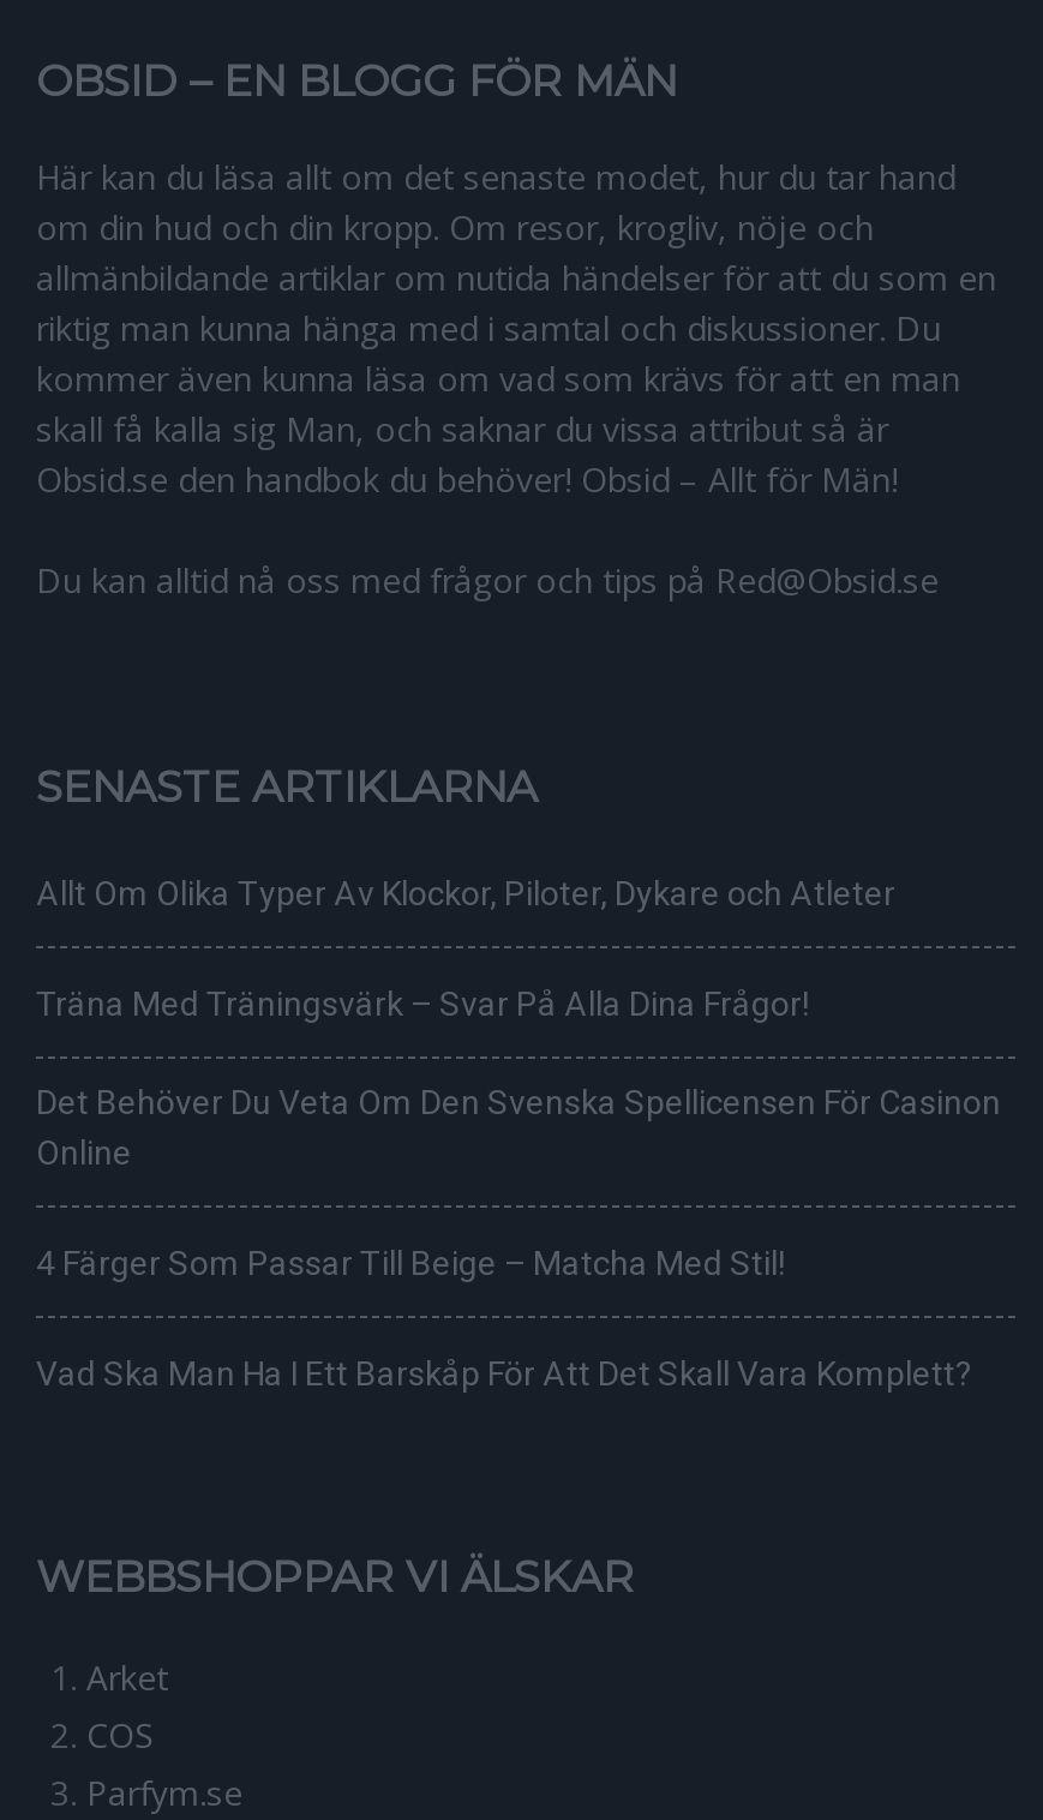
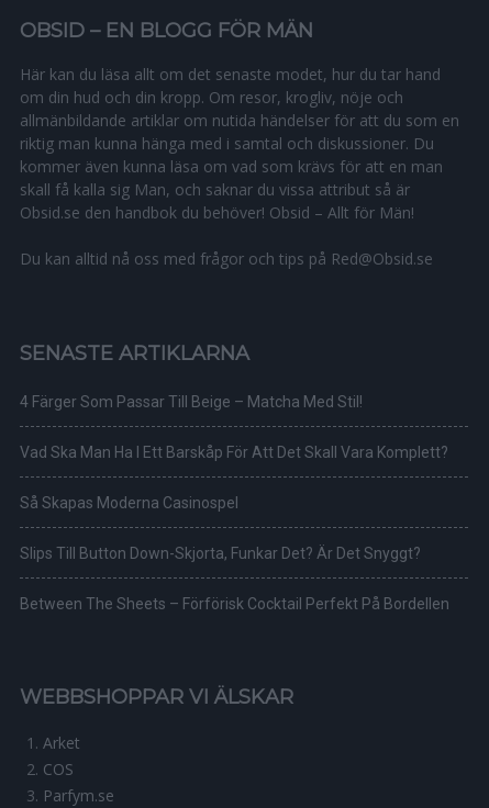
[36,873,1001,1171] Allt Om Olika Typer Av Klockor, Piloter, Dykare och Atleter | Träna Med Träningsvärk – Svar På Alla Dina Frågor! | Det Behöver Du Veta Om Den Svenska Spellicensen För Casinon | Online -> none
moved [36,1243,972,1392] -> [20,393,448,461]: 4 Färger Som Passar Till Beige – Matcha Med Stil! | Vad Ska Man Ha I Ett Barskåp För Att Det Skall Vara Komplett?
none -> [20,494,449,612] Så Skapas Moderna Casinospel | Slips Till Button Down-Skjorta, Funkar Det? Är Det Snyggt? | Between The Sheets – Förförisk Cocktail Perfekt På Bordellen

